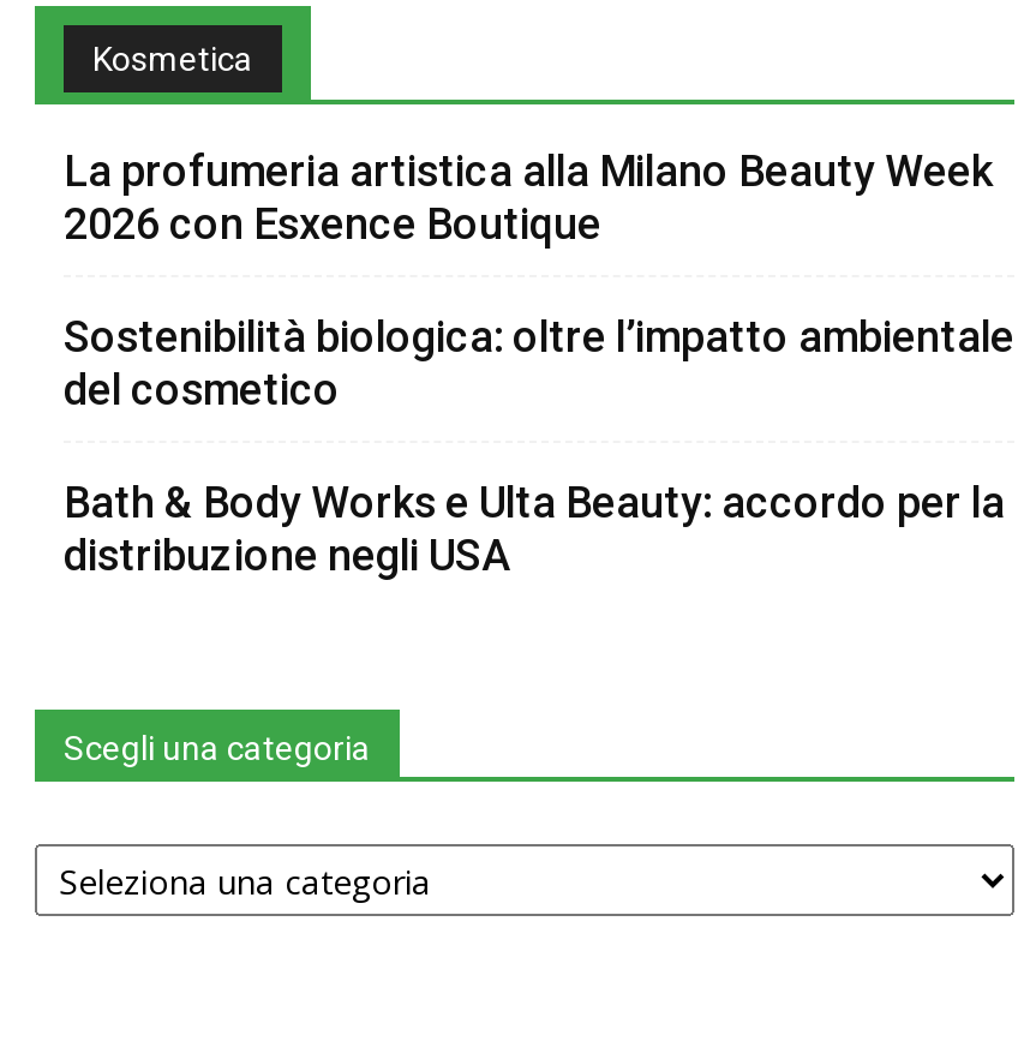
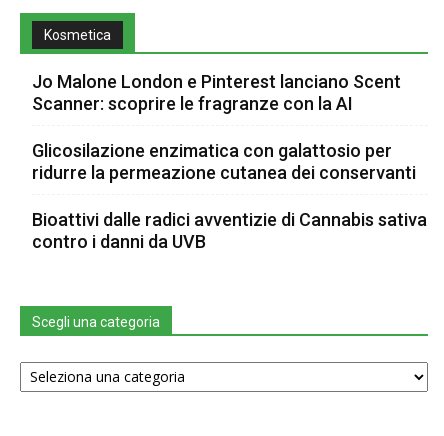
[64,146,993,249] La profumeria artistica alla Milano Beauty Week | 2026 con Esxence Boutique -> [32,71,401,114] Jo Malone London e Pinterest lanciano Scent | Scanner: scoprire le fragranze con la AI
[64,311,1014,415] Sostenibilità biologica: oltre l’impatto ambientale | del cosmetico -> [32,140,416,183] Glicosilazione enzimatica con galattosio per | ridurre la permeazione cutanea dei conservanti
[64,477,1005,580] Bath & Body Works e Ulta Beauty: accordo per la | distribuzione negli USA -> [32,209,427,252] Bioattivi dalle radici avventizie di Cannabis sativa | contro i danni da UVB

